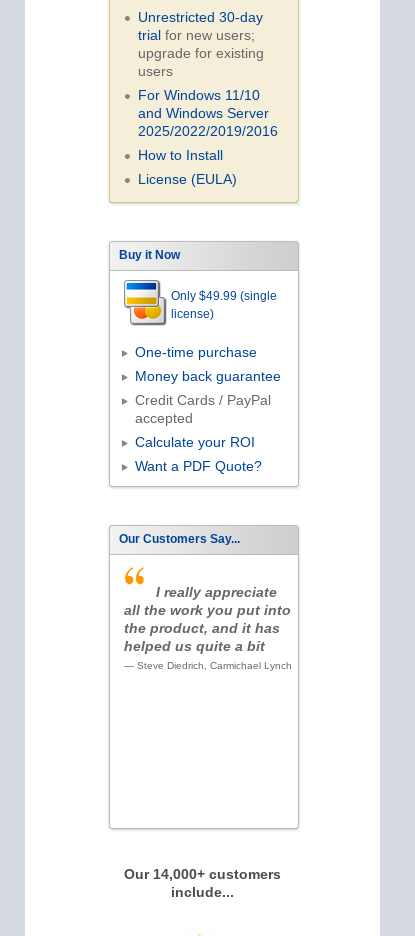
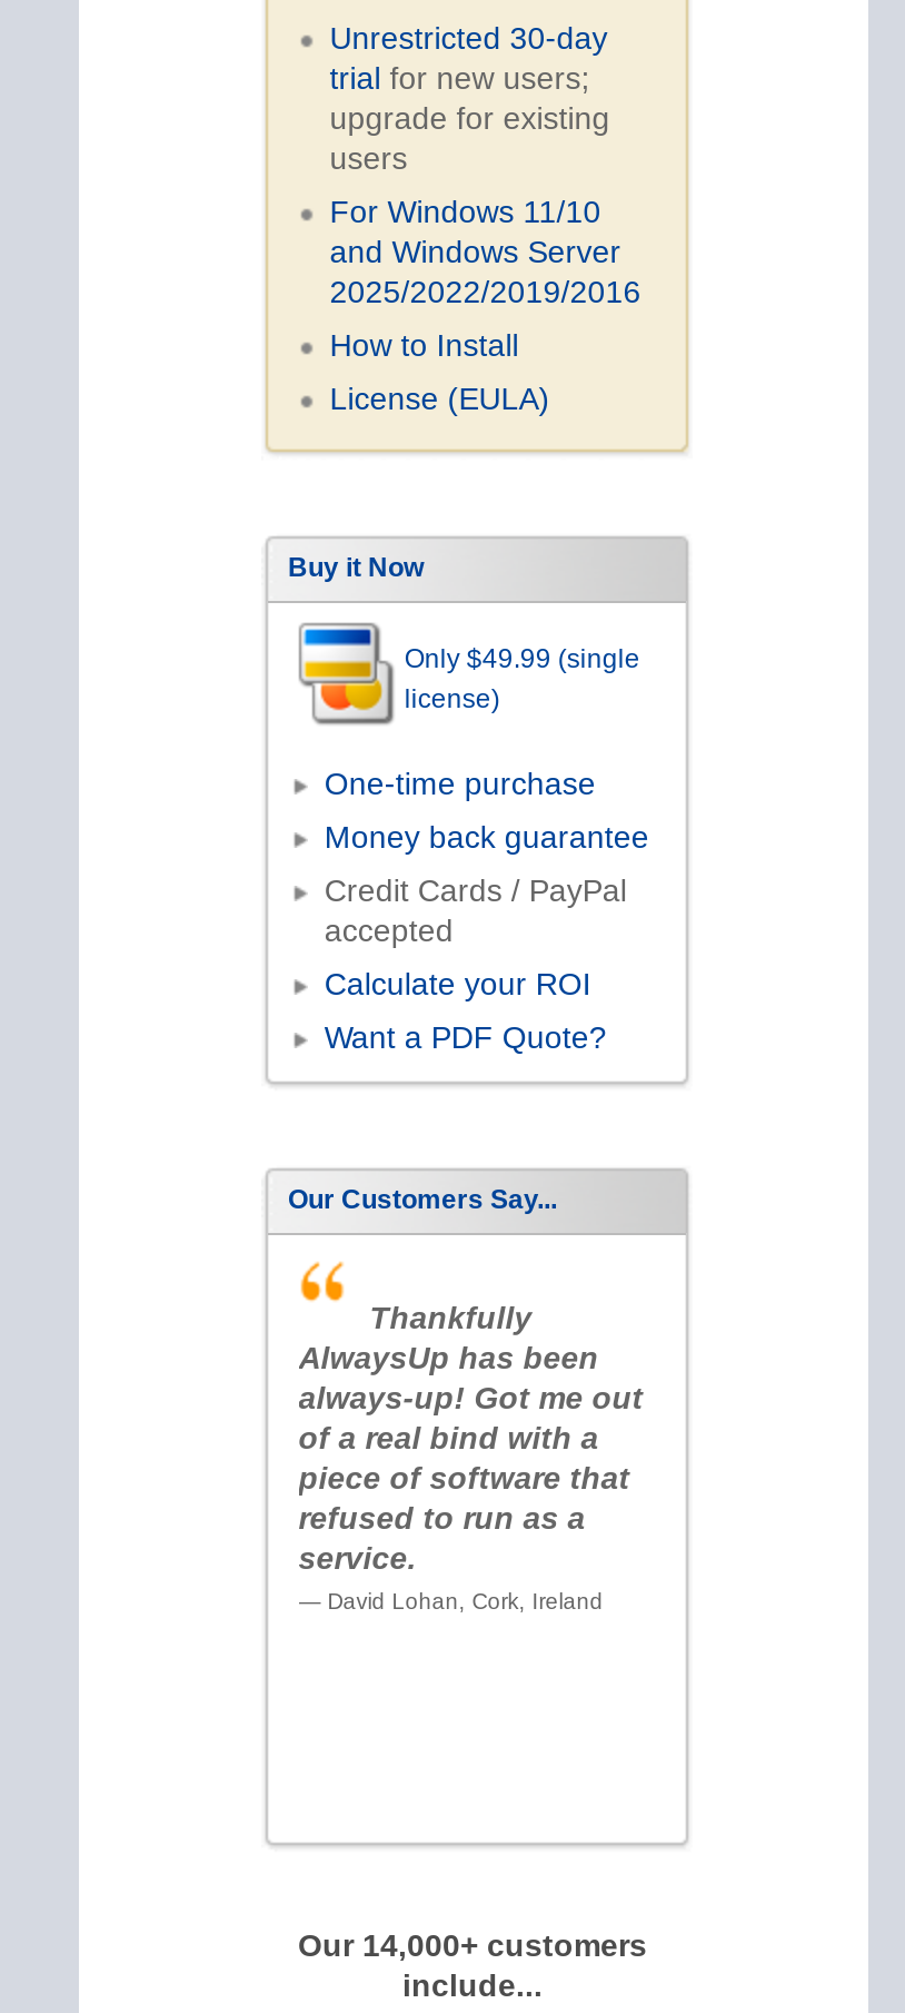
[124,584,292,671] I really appreciate | all the work you put into | the product, and it has | helped us quite a bit | — Steve Diedrich, Carmichael Lynch -> [299,1299,643,1613] Thankfully | AlwaysUp has been | always-up! Got me out | of a real bind with a | piece of software that | refused to run as a | service. | — David Lohan, Cork, Ireland

